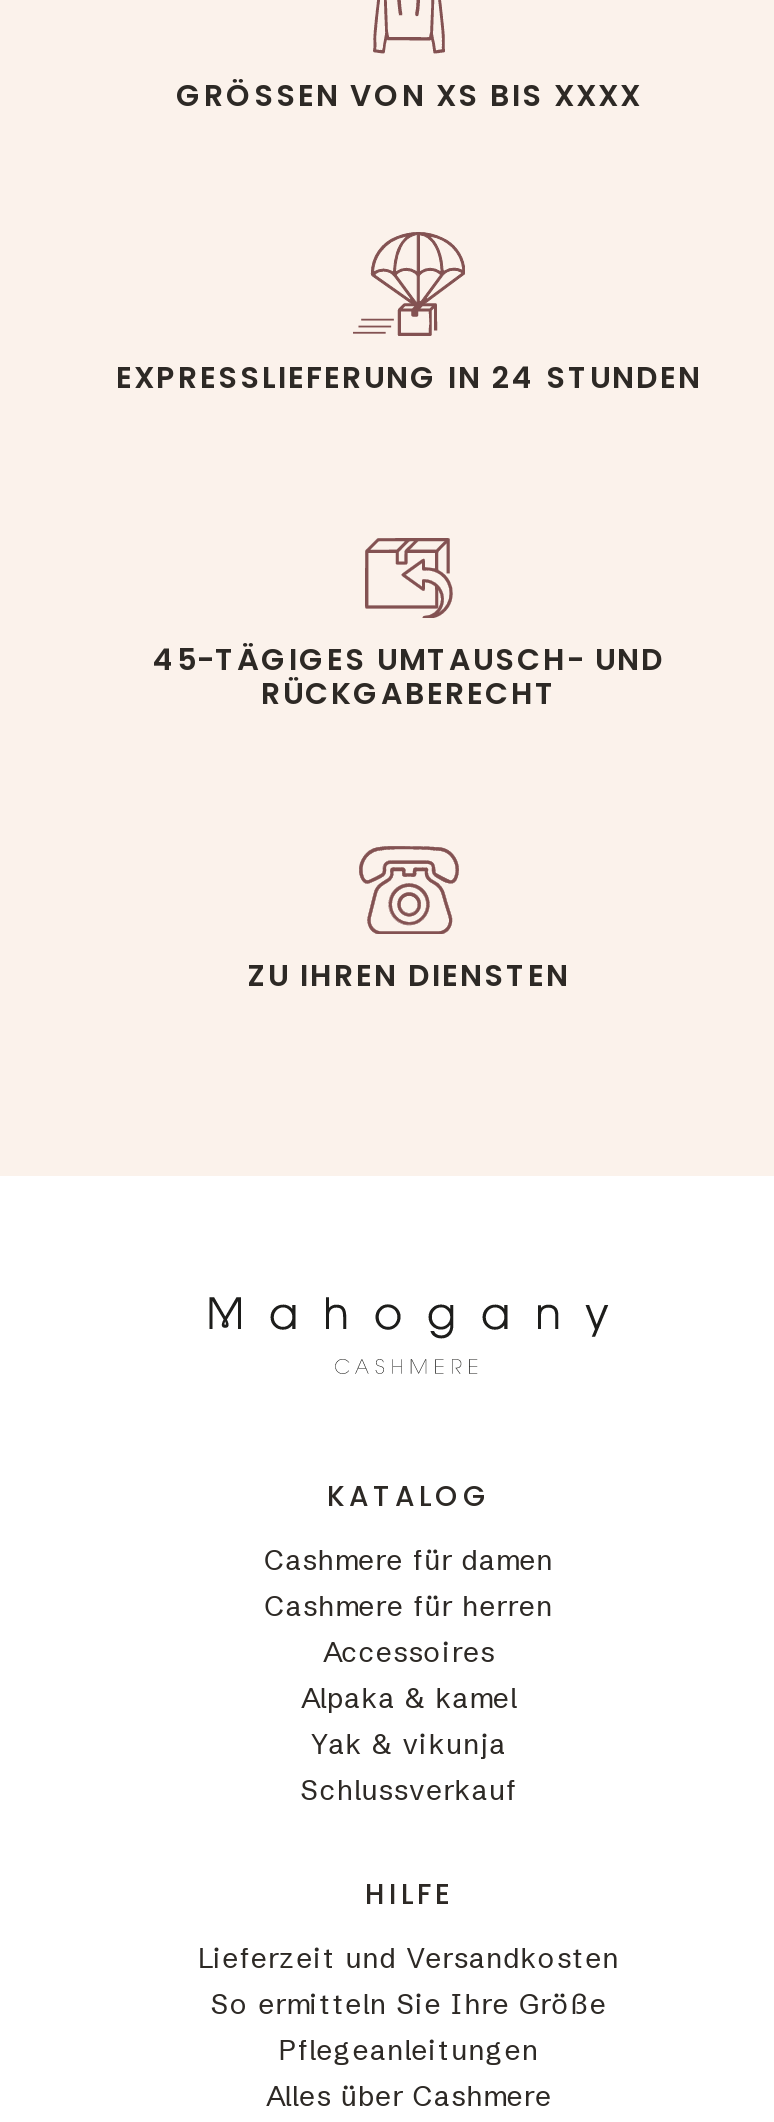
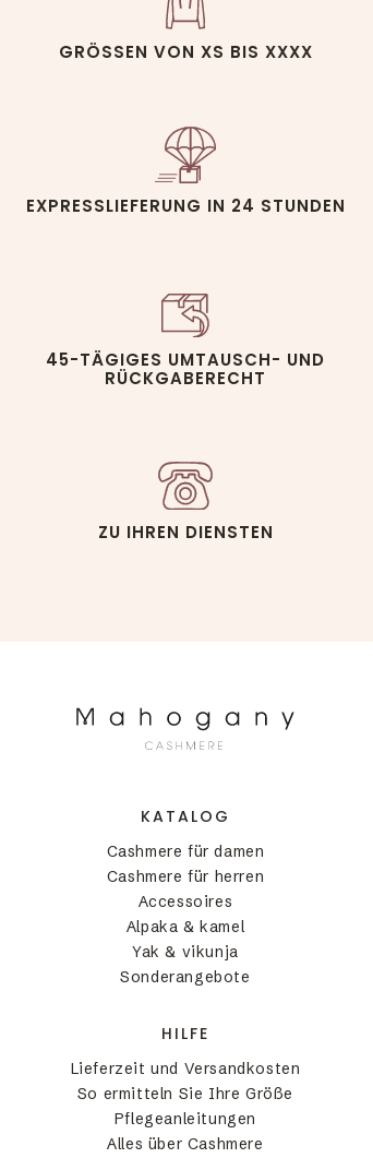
[301,1772,517,1808] Schlussverkauf -> [120,967,251,987] Sonderangebote

